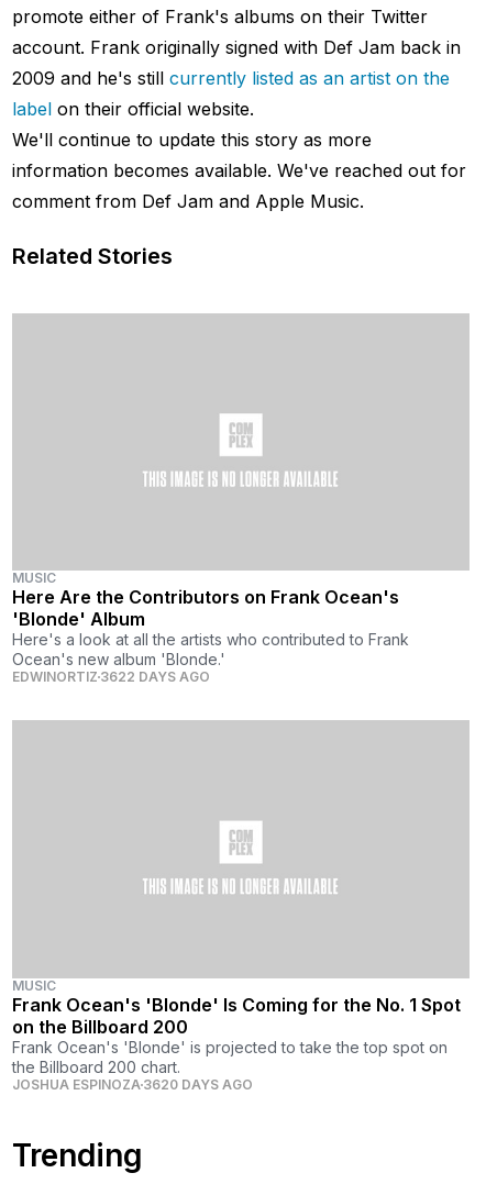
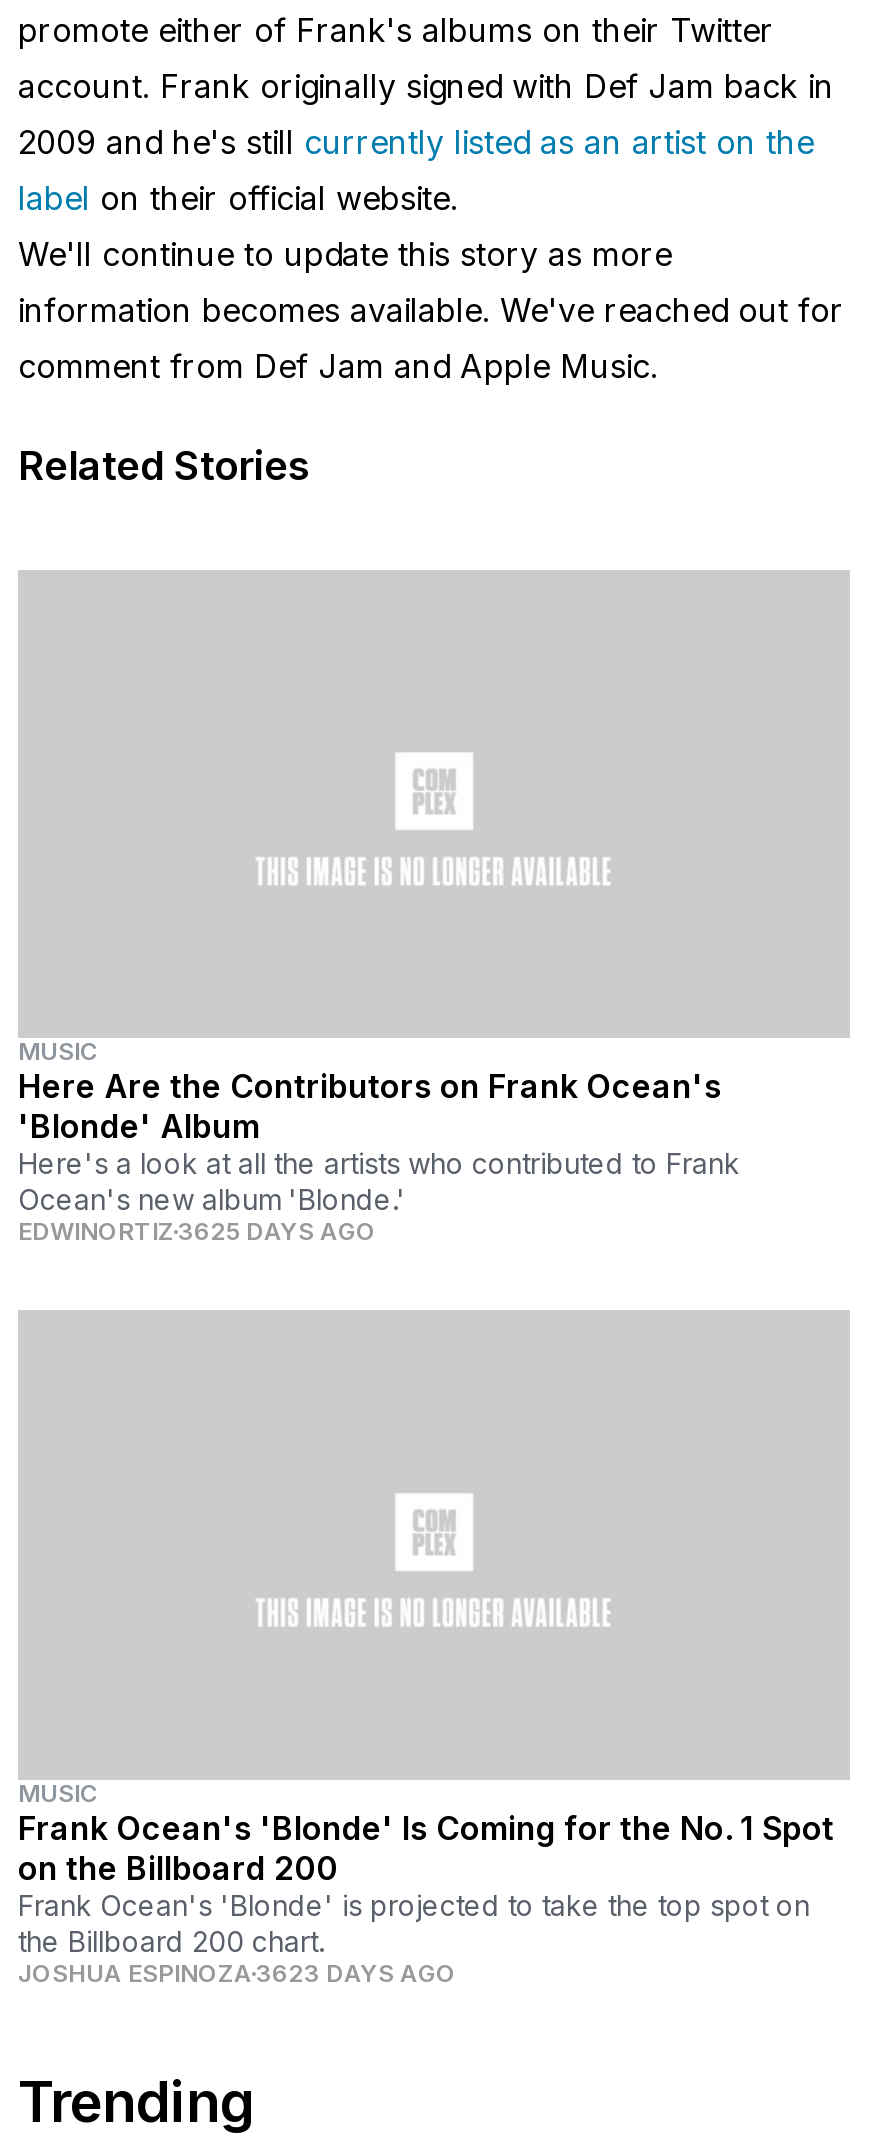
[12,669,210,685] EDWINORTIZ 3622 DAYS AGO -> [18,1217,376,1247] EDWINORTIZ 3625 DAYS AGO
[12,1076,253,1092] JOSHUA ESPINOZA 3620 DAYS AGO -> [18,1957,456,1987] JOSHUA ESPINOZA 3623 DAYS AGO

